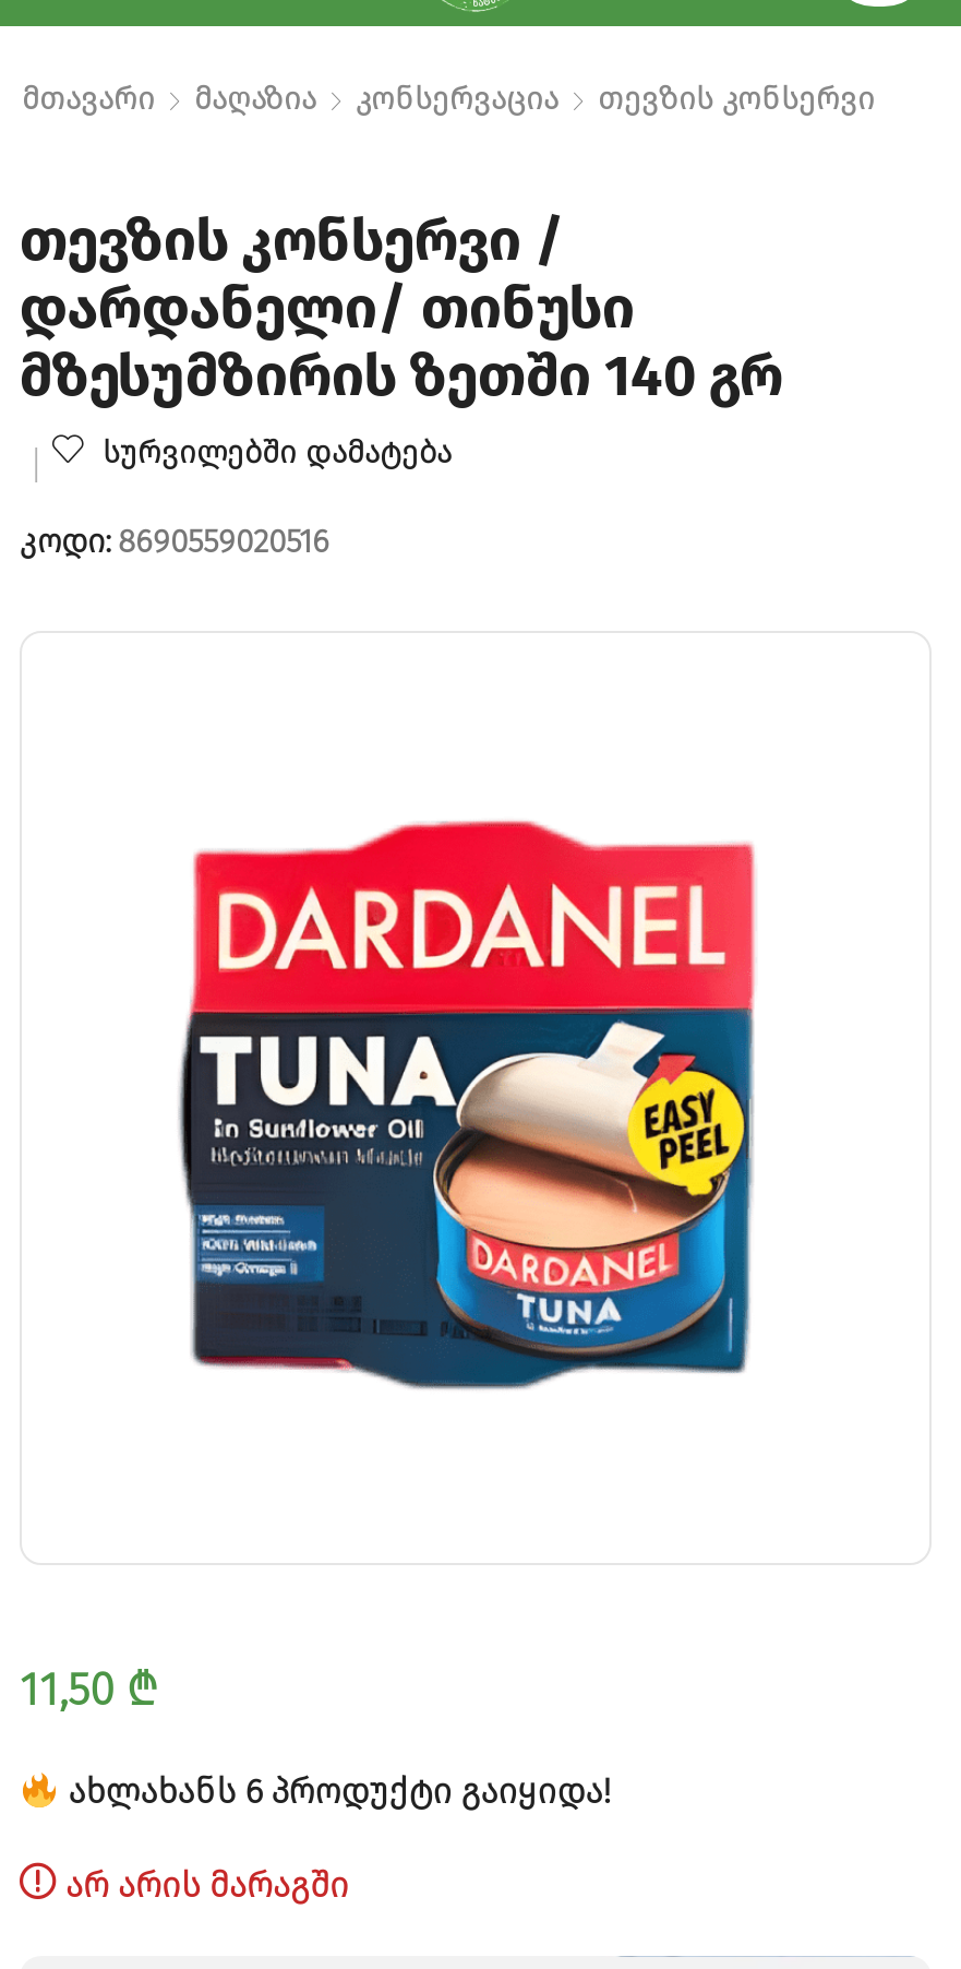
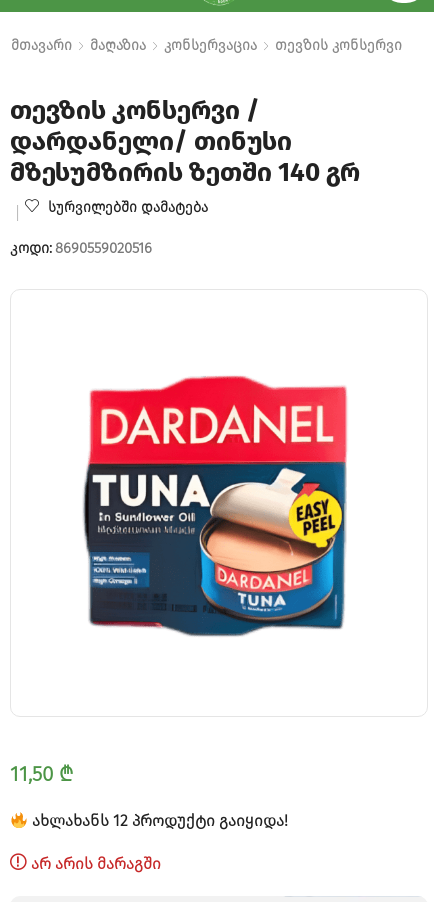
[59,1770,611,1812] ᲐᲮᲚᲐᲮᲐᲜᲡ 6 ᲞᲠᲝᲓᲣᲥᲢᲘ ᲒᲐᲘᲧᲘᲓᲐ! -> [28,811,288,830] ᲐᲮᲚᲐᲮᲐᲜᲡ 12 ᲞᲠᲝᲓᲣᲥᲢᲘ ᲒᲐᲘᲧᲘᲓᲐ!

